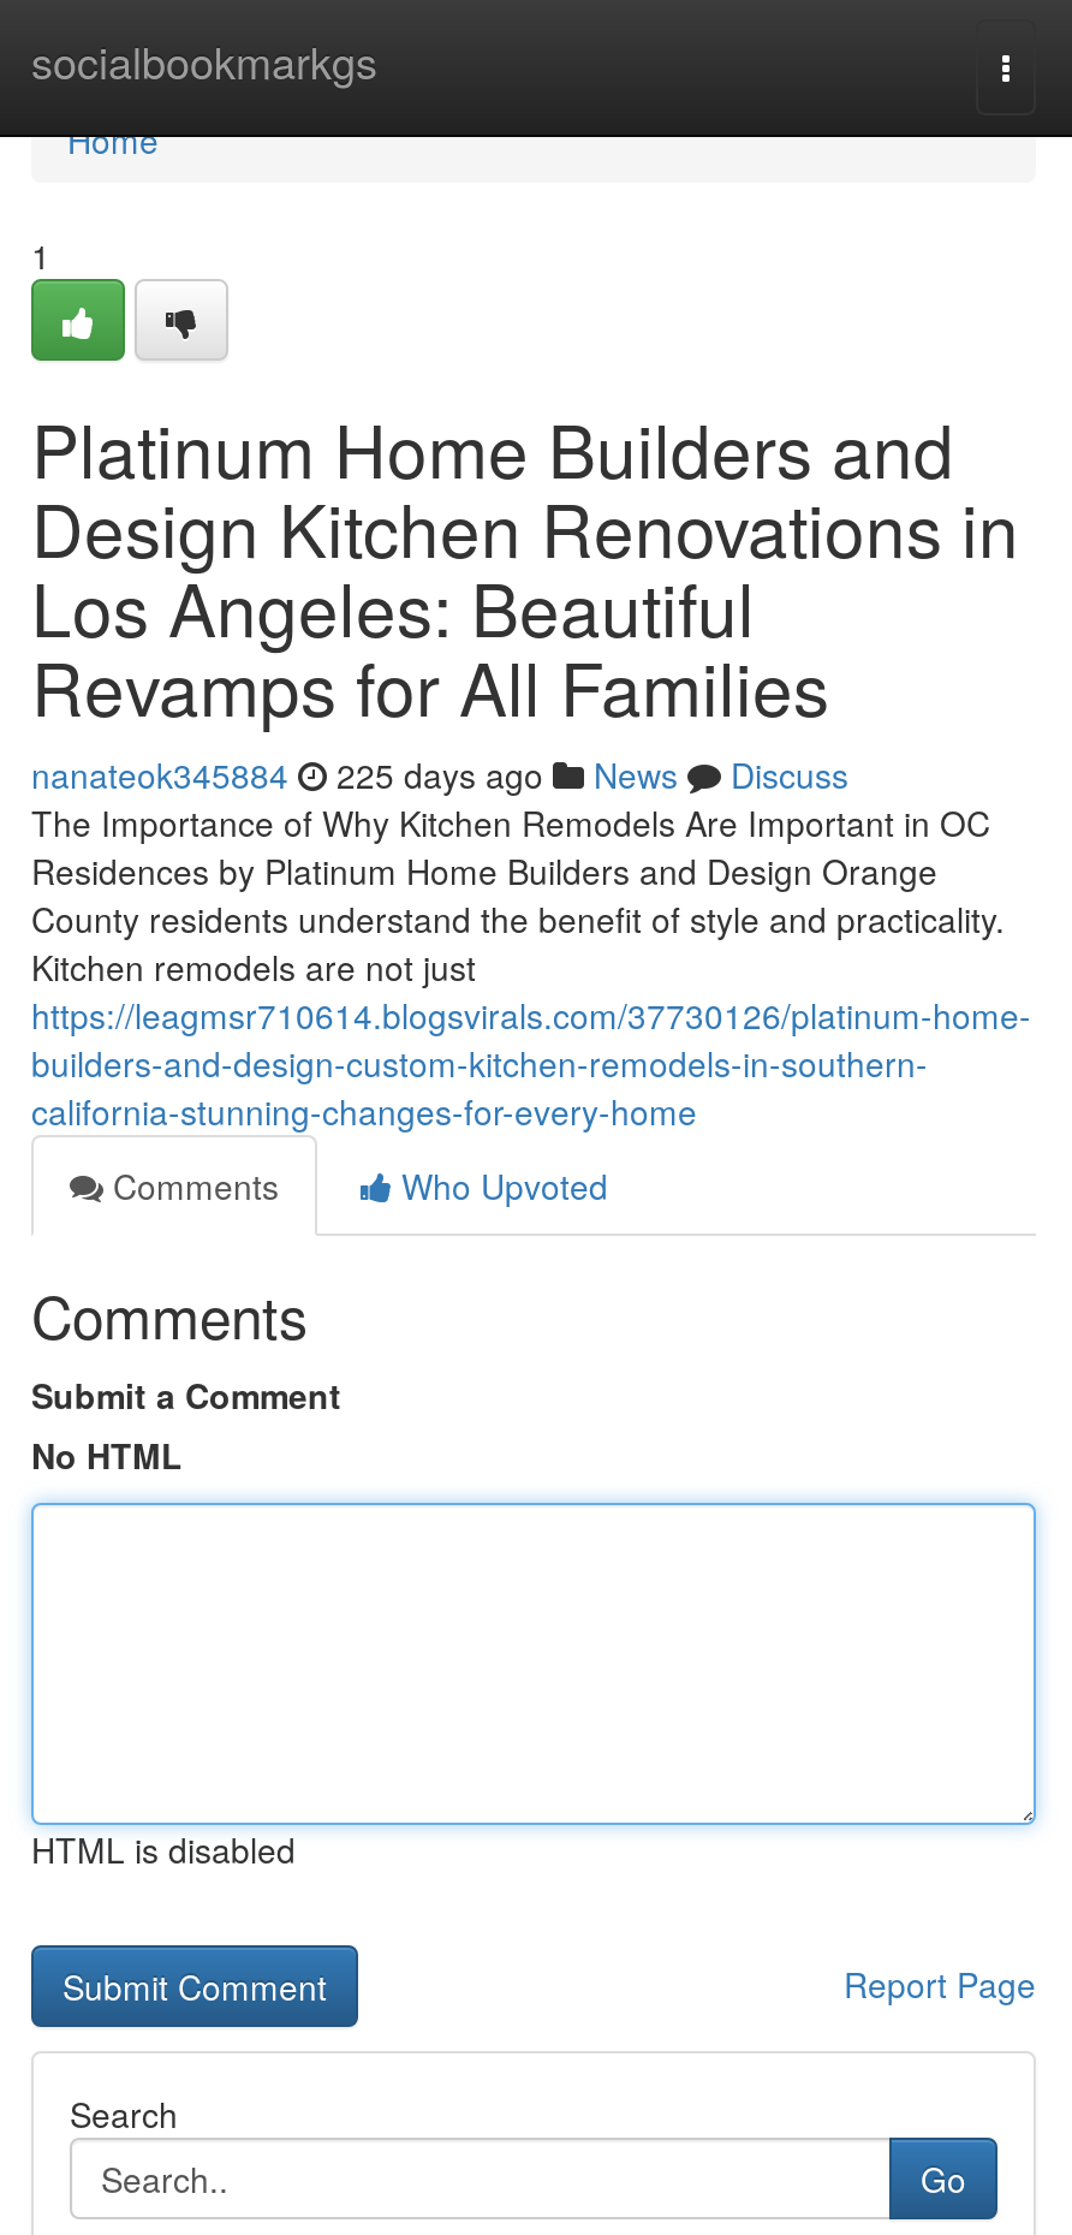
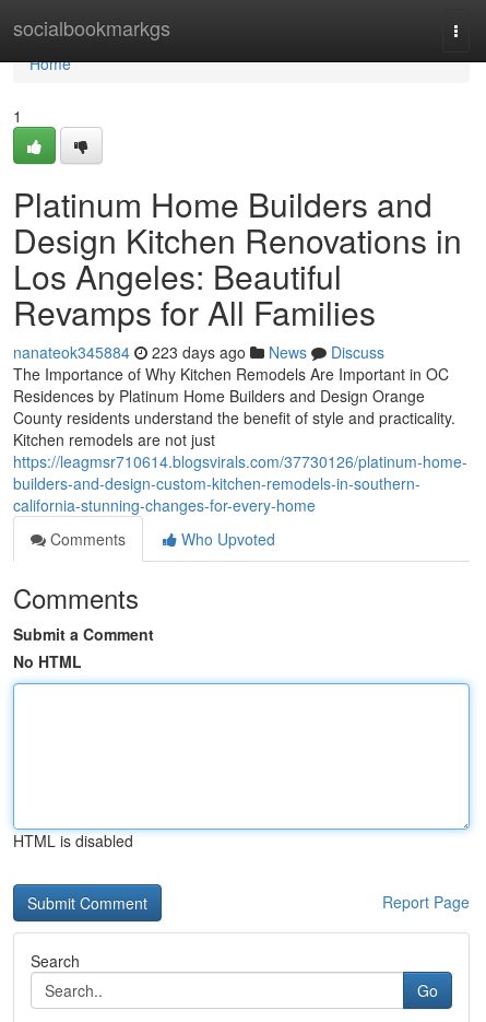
[31,750,848,798] nanateok345884 225 days ago News Discuss -> [13,341,384,363] nanateok345884 223 days ago News Discuss

